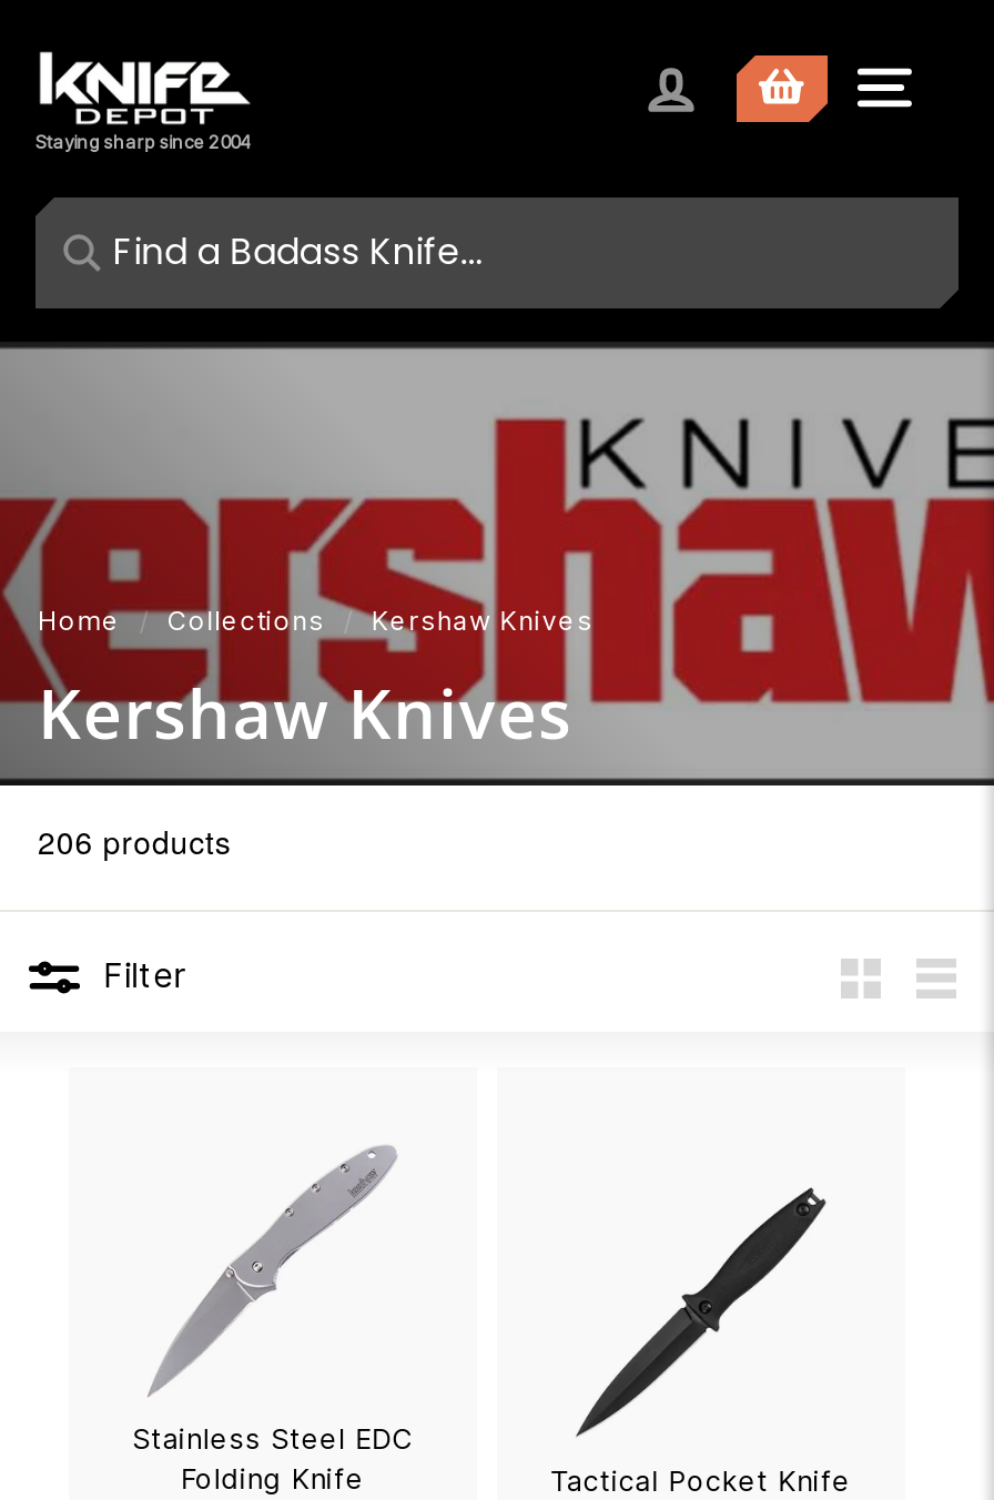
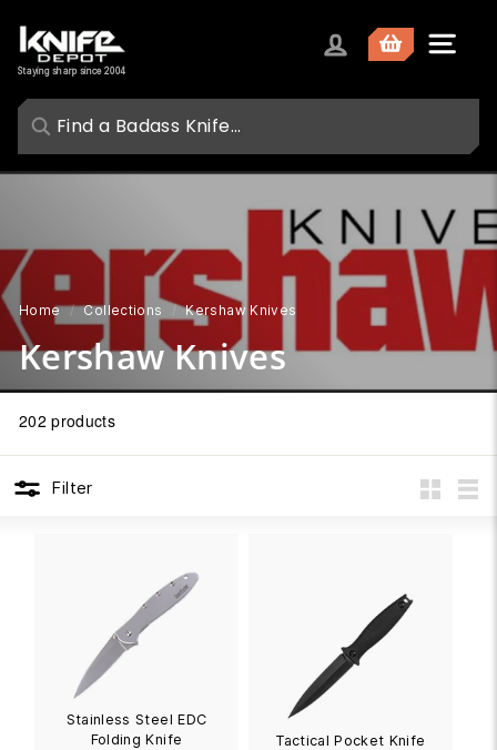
[38,819,231,863] 206 products -> [19,409,116,432] 202 products

